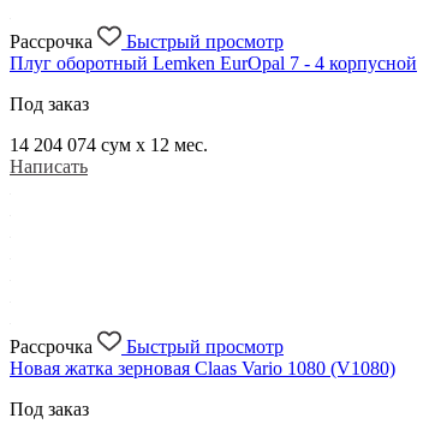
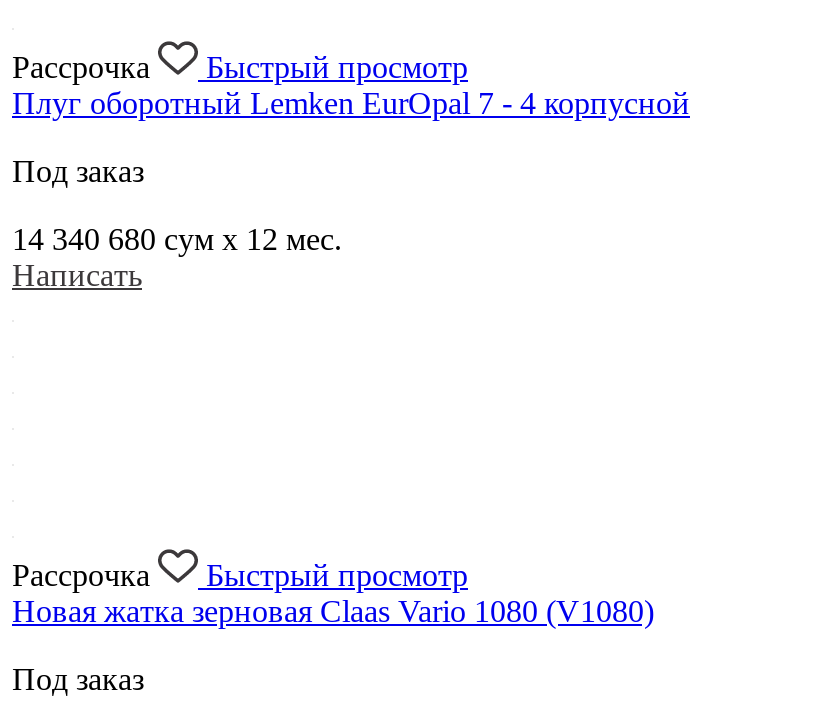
[10,134,208,155] 14 204 074 сум x 12 мес. -> [12,222,342,256] 14 340 680 сум x 12 мес.

